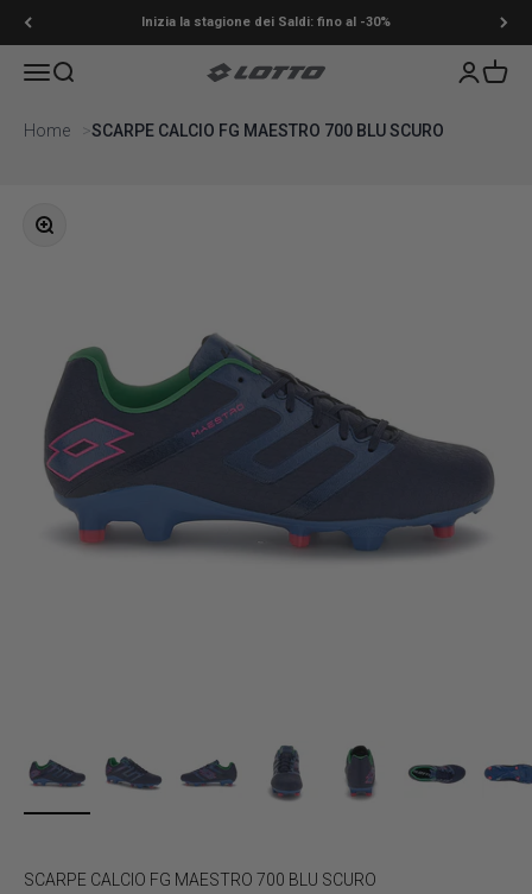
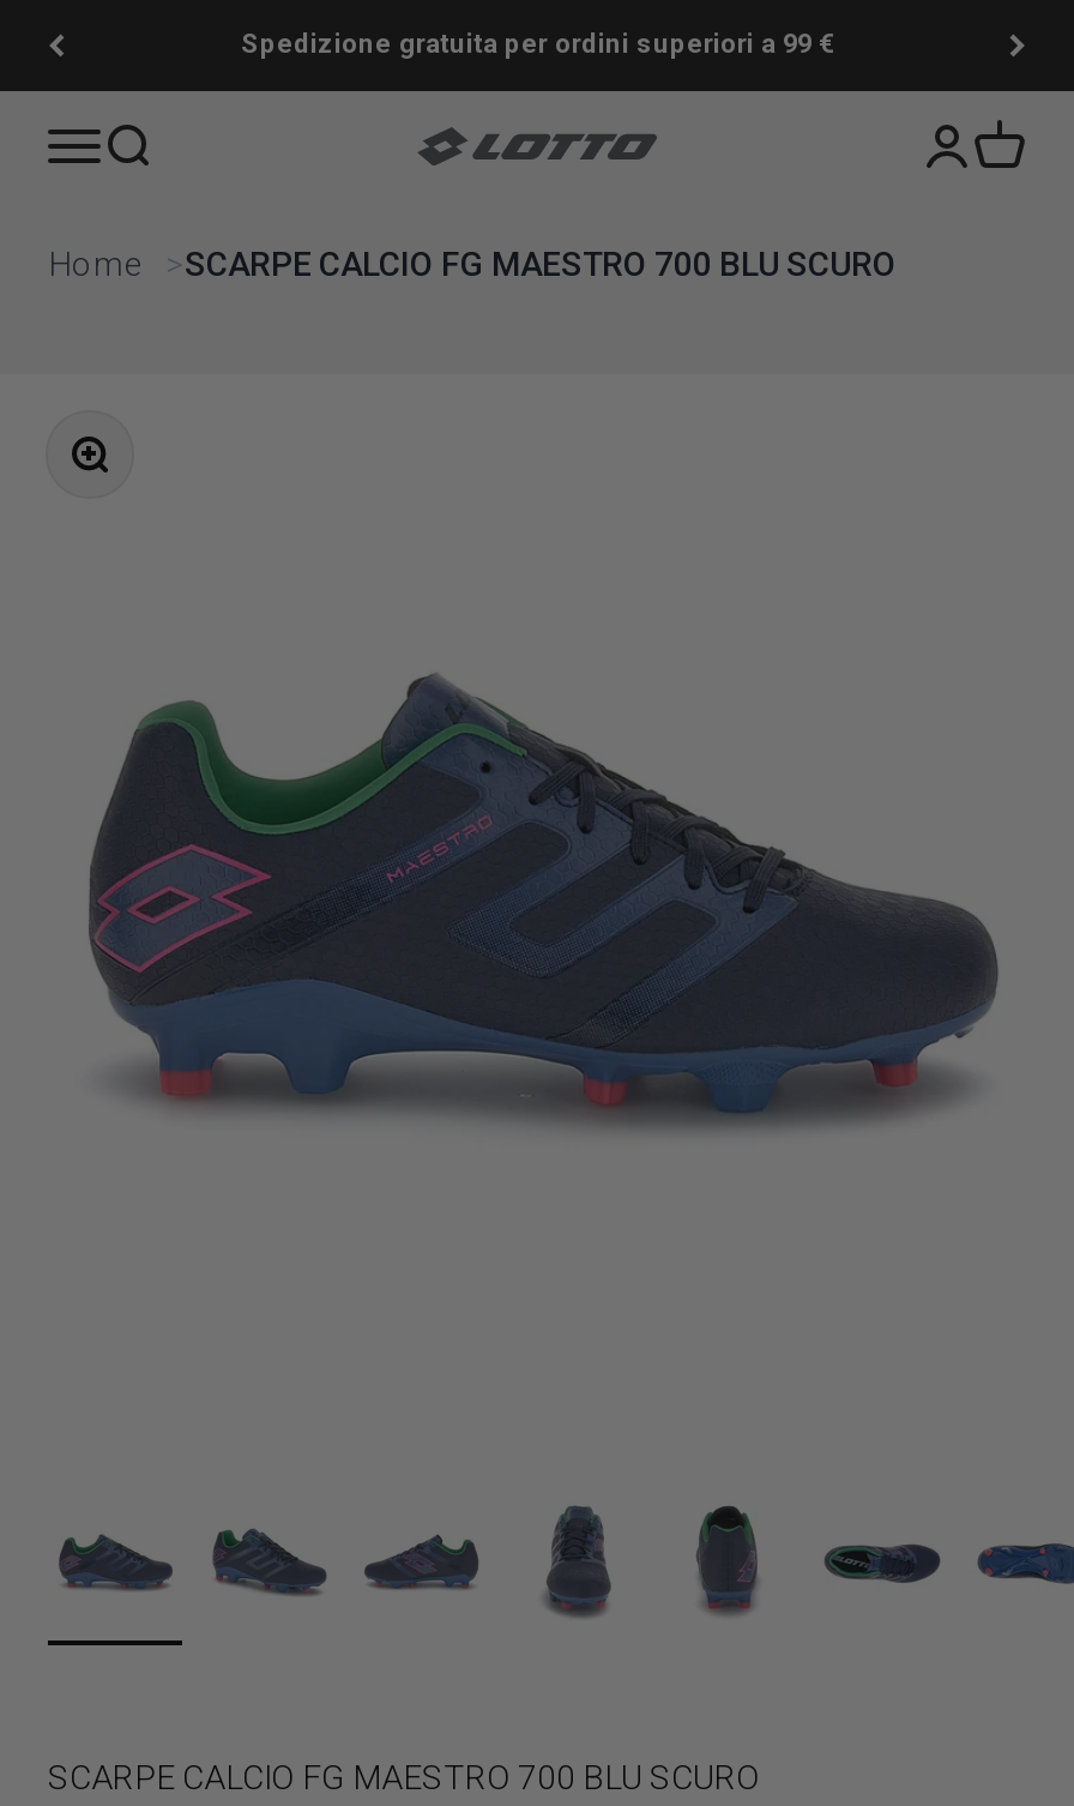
[141,14,391,30] Inizia la stagione dei Saldi: fino al -30% -> [241,29,833,60] Spedizione gratuita per ordini superiori a 99 €

